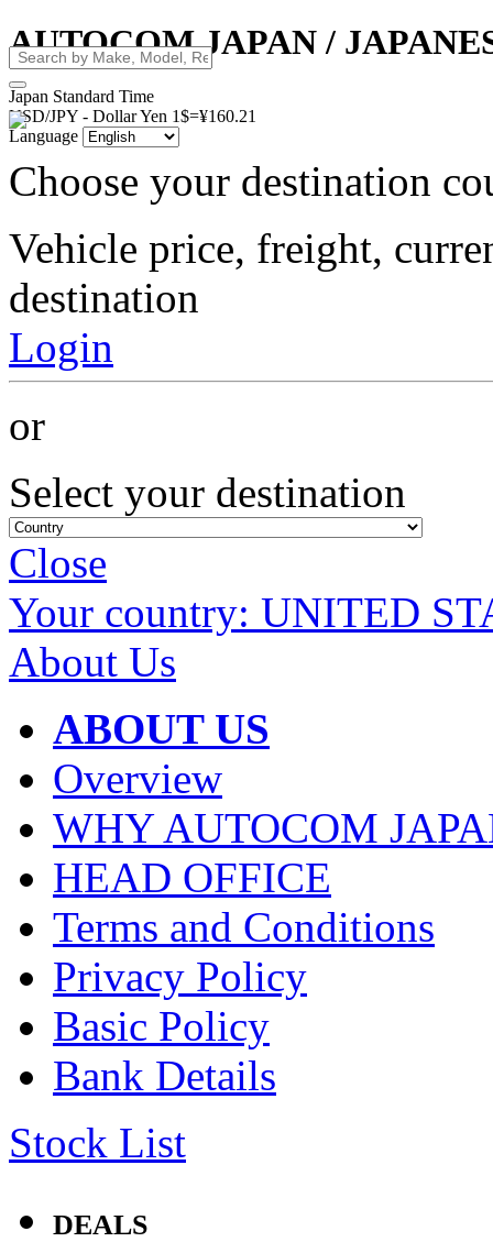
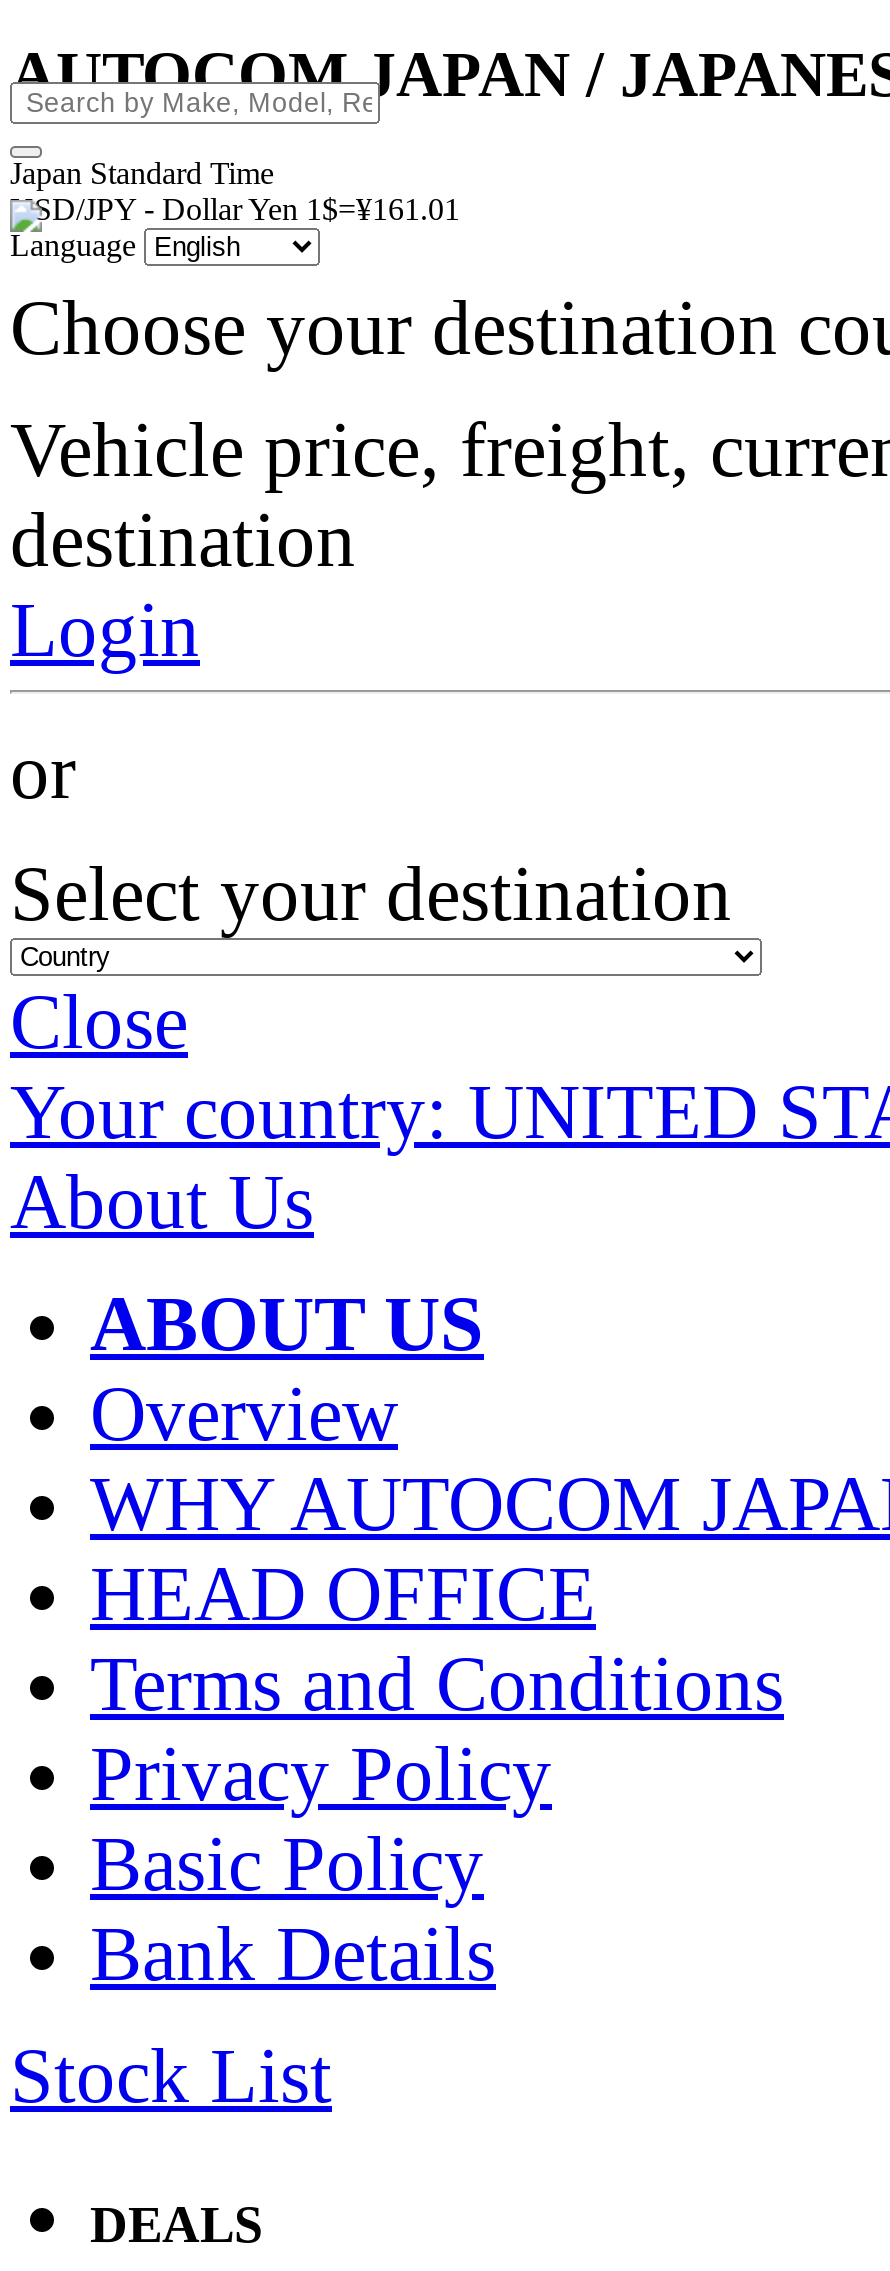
[9,107,256,125] USD/JPY - Dollar Yen 1$=¥160.21 -> [10,192,460,226] USD/JPY - Dollar Yen 1$=¥161.01

